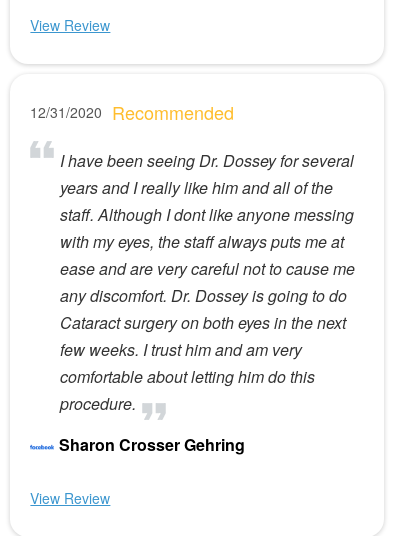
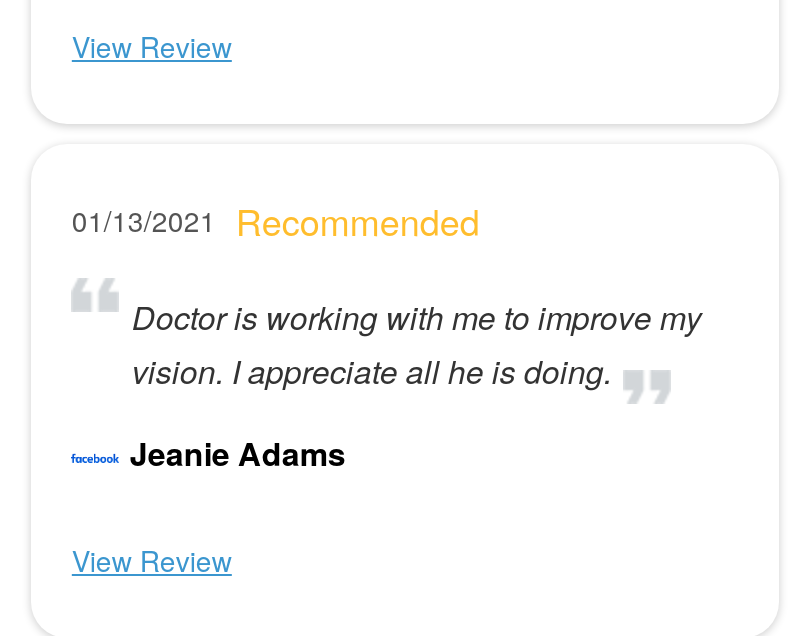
[30,99,234,125] 12/31/2020 Recommended -> [72,194,480,246] 01/13/2021 Recommended
[60,149,355,415] I have been seeing Dr. Dossey for several | years and I really like him and all of the | staff. Although I dont like anyone messing | with my eyes, the staff always puts me at | ease and are very careful not to cause me | any discomfort. Dr. Dossey is going to do | Cataract surgery on both eyes in the next | few weeks. I trust him and am very | comfortable about letting him do this | procedure. -> [132,294,702,394] Doctor is working with me to improve my | vision. I appreciate all he is doing.
[59,433,245,456] Sharon Crosser Gehring -> [130,430,346,476] Jeanie Adams

